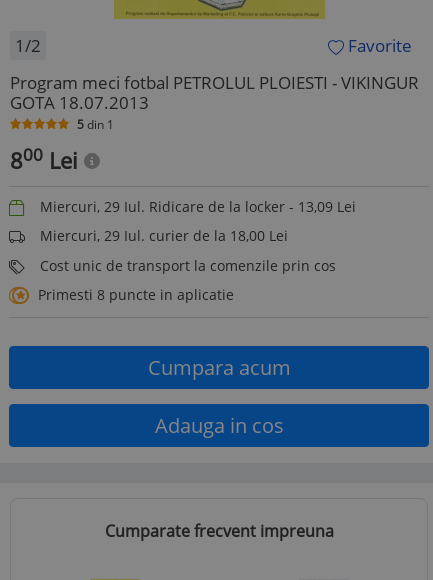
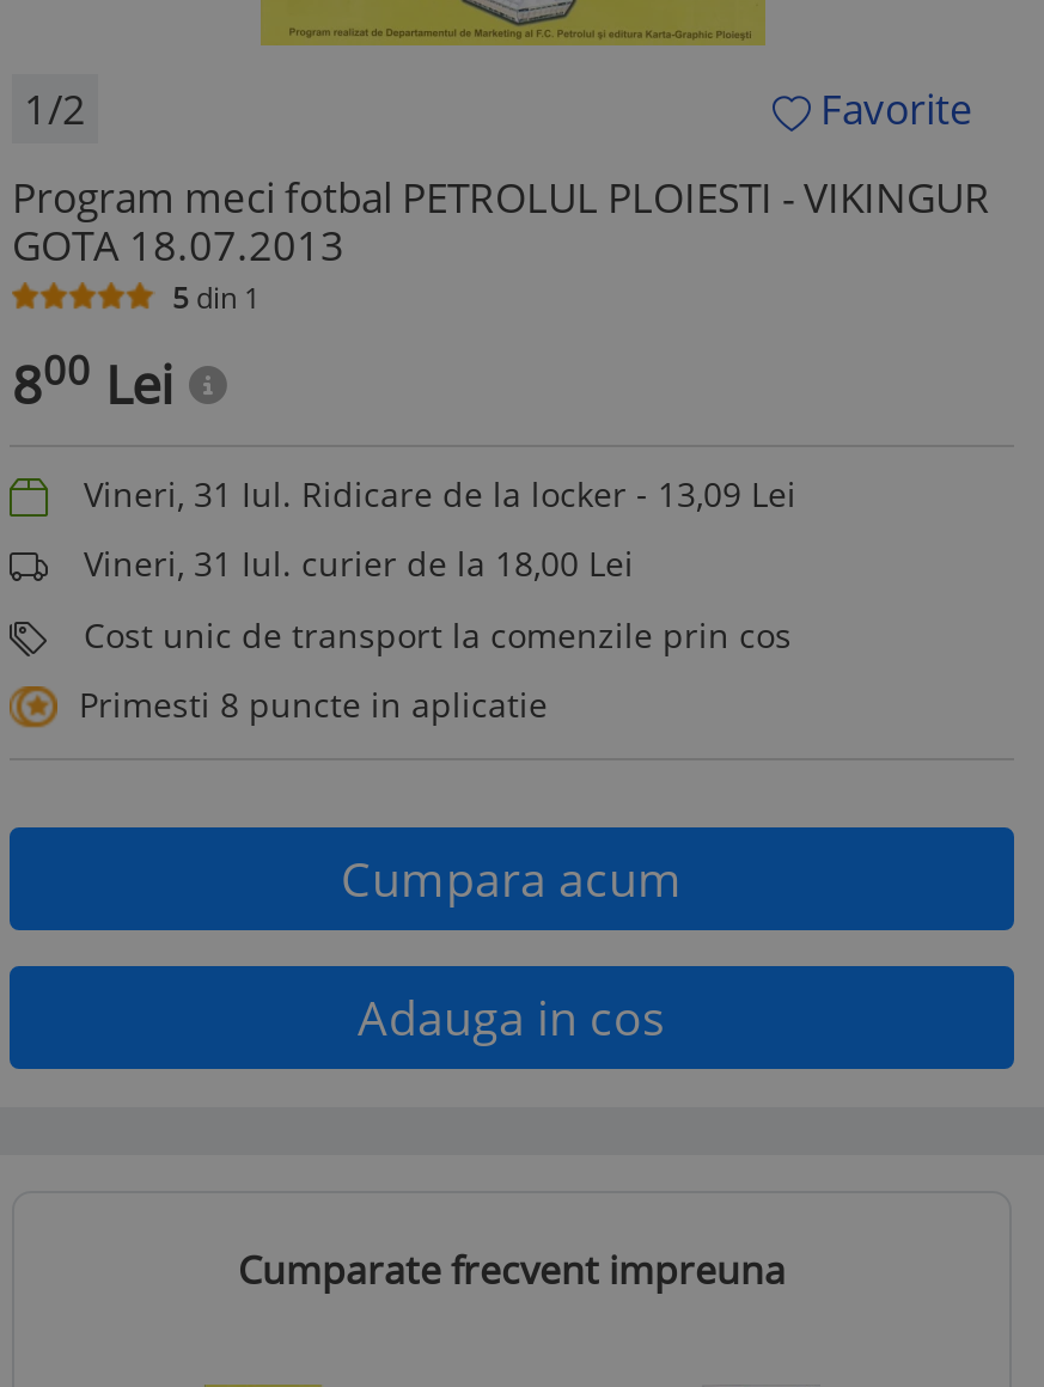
[40,197,356,216] Miercuri, 29 Iul. Ridicare de la locker - 13,09 Lei -> [84,470,796,516] Vineri, 31 Iul. Ridicare de la locker - 13,09 Lei
[40,226,288,245] Miercuri, 29 Iul. curier de la 18,00 Lei -> [84,541,634,586] Vineri, 31 Iul. curier de la 18,00 Lei

